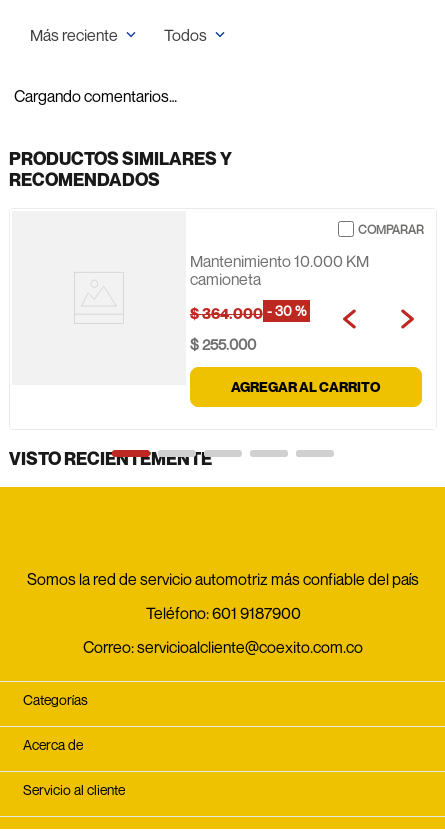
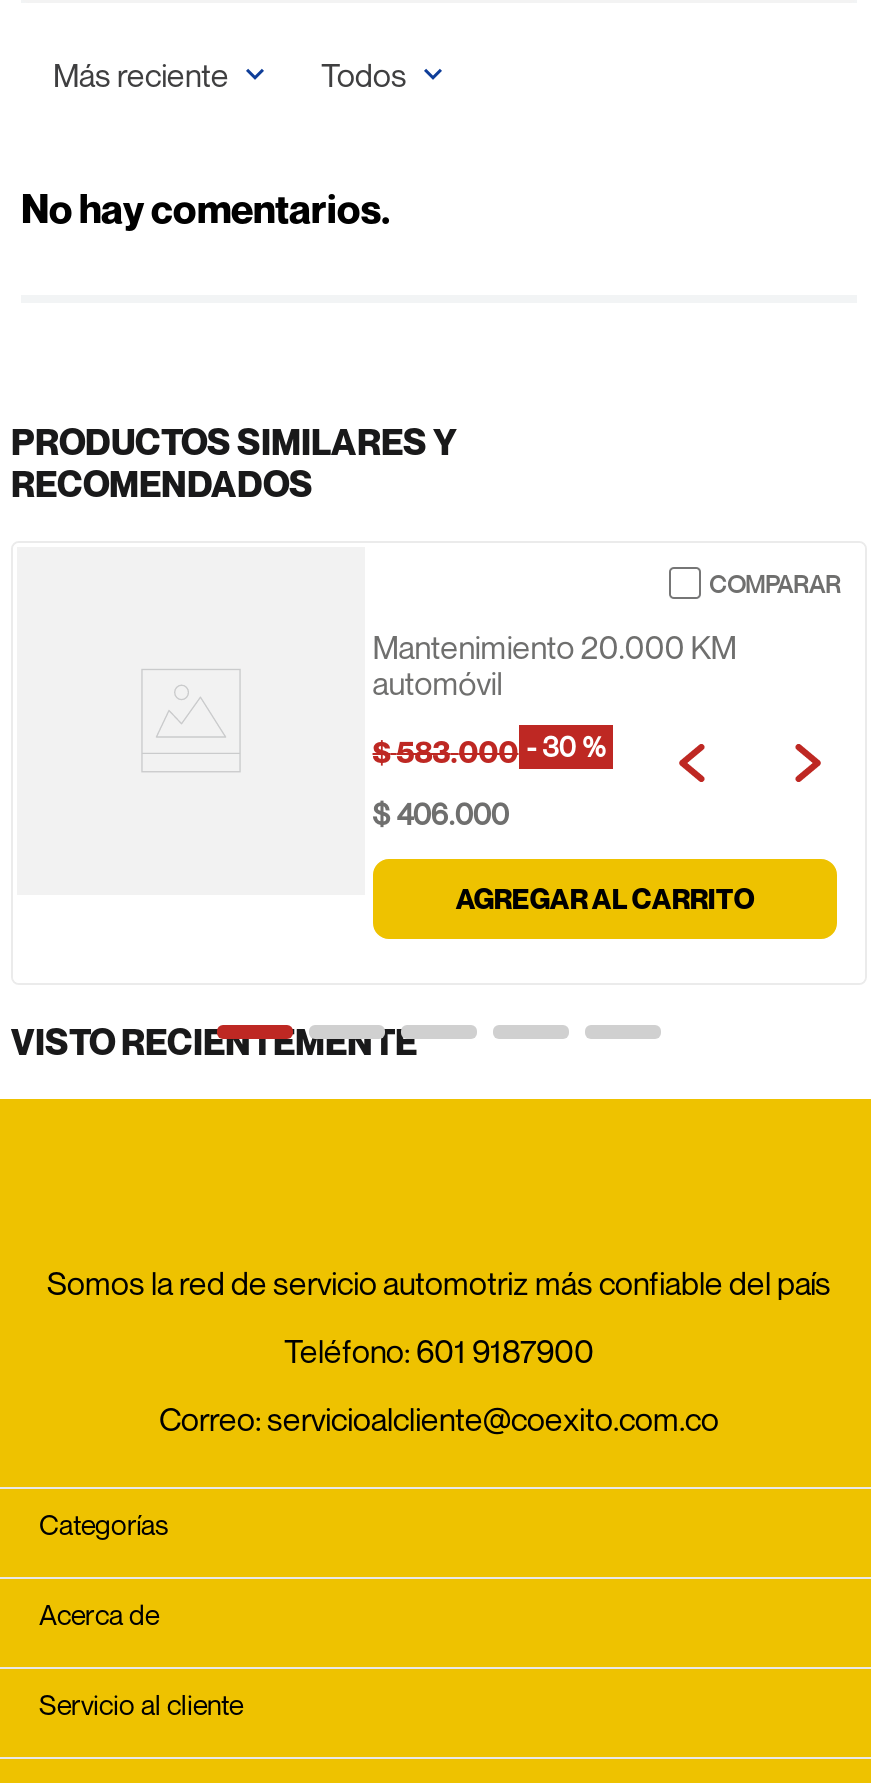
[14,86,177,106] Cargando comentarios… -> [21,185,391,233] No hay comentarios.
[190,251,369,289] Mantenimiento 10.000 KM | camioneta -> [373,627,737,703] Mantenimiento 20.000 KM | automóvil
[190,302,306,322] $ 364.000 - 30 % -> [373,729,605,769] $ 583.000 - 30 %
[190,335,256,353] $ 255.000 -> [373,795,509,831] $ 406.000

